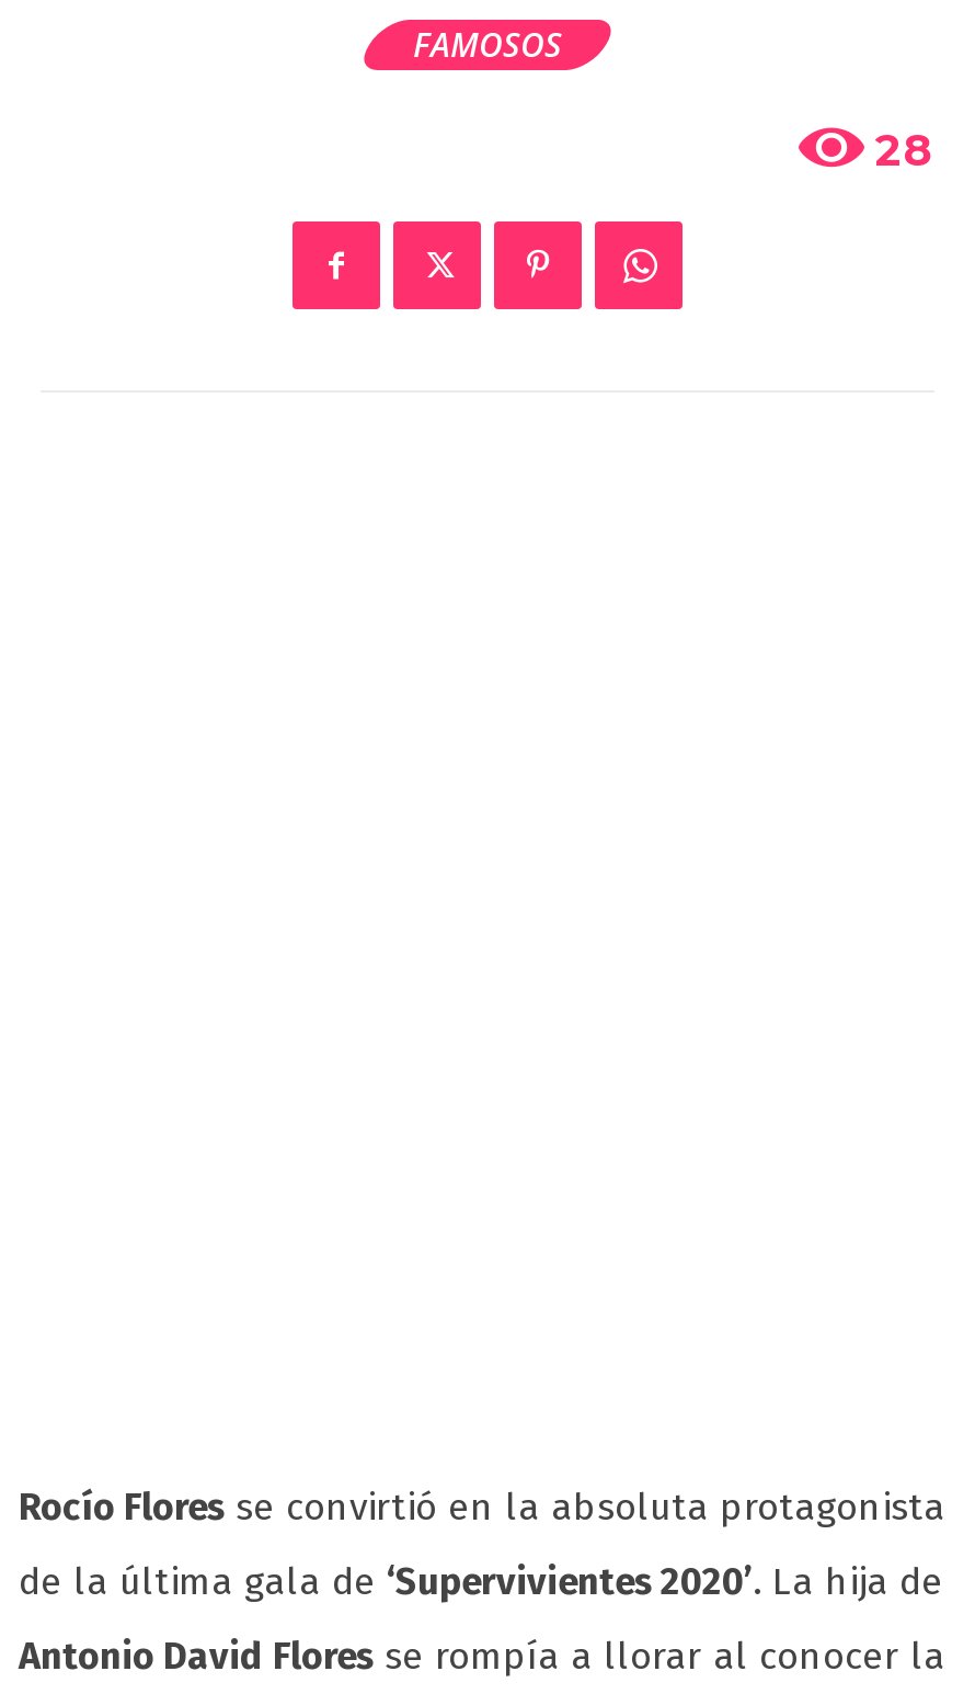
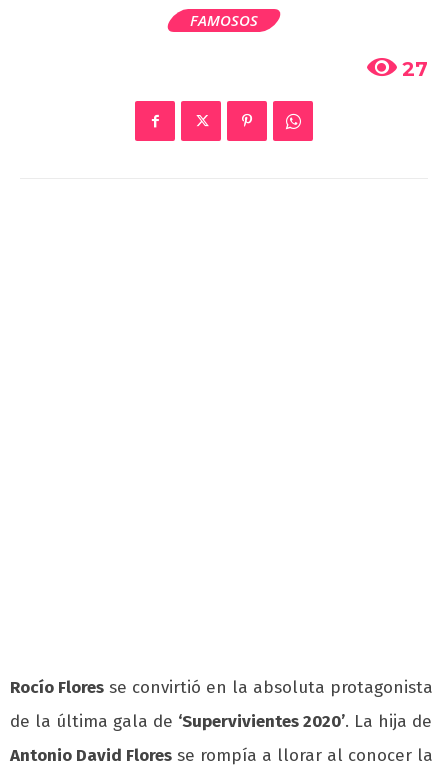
[875,124,934,177] 28 -> [402,57,428,81] 27

